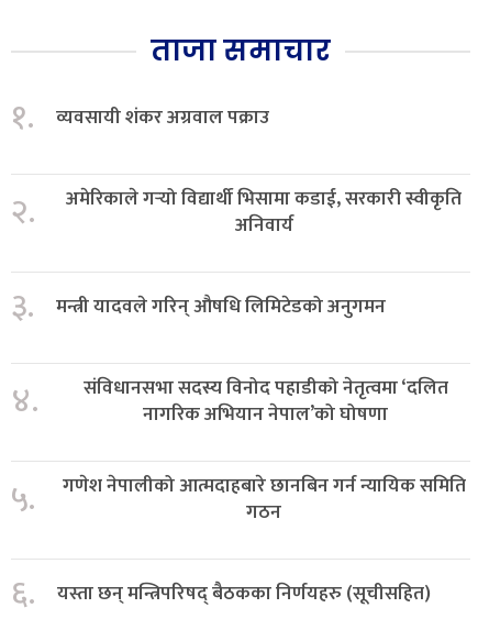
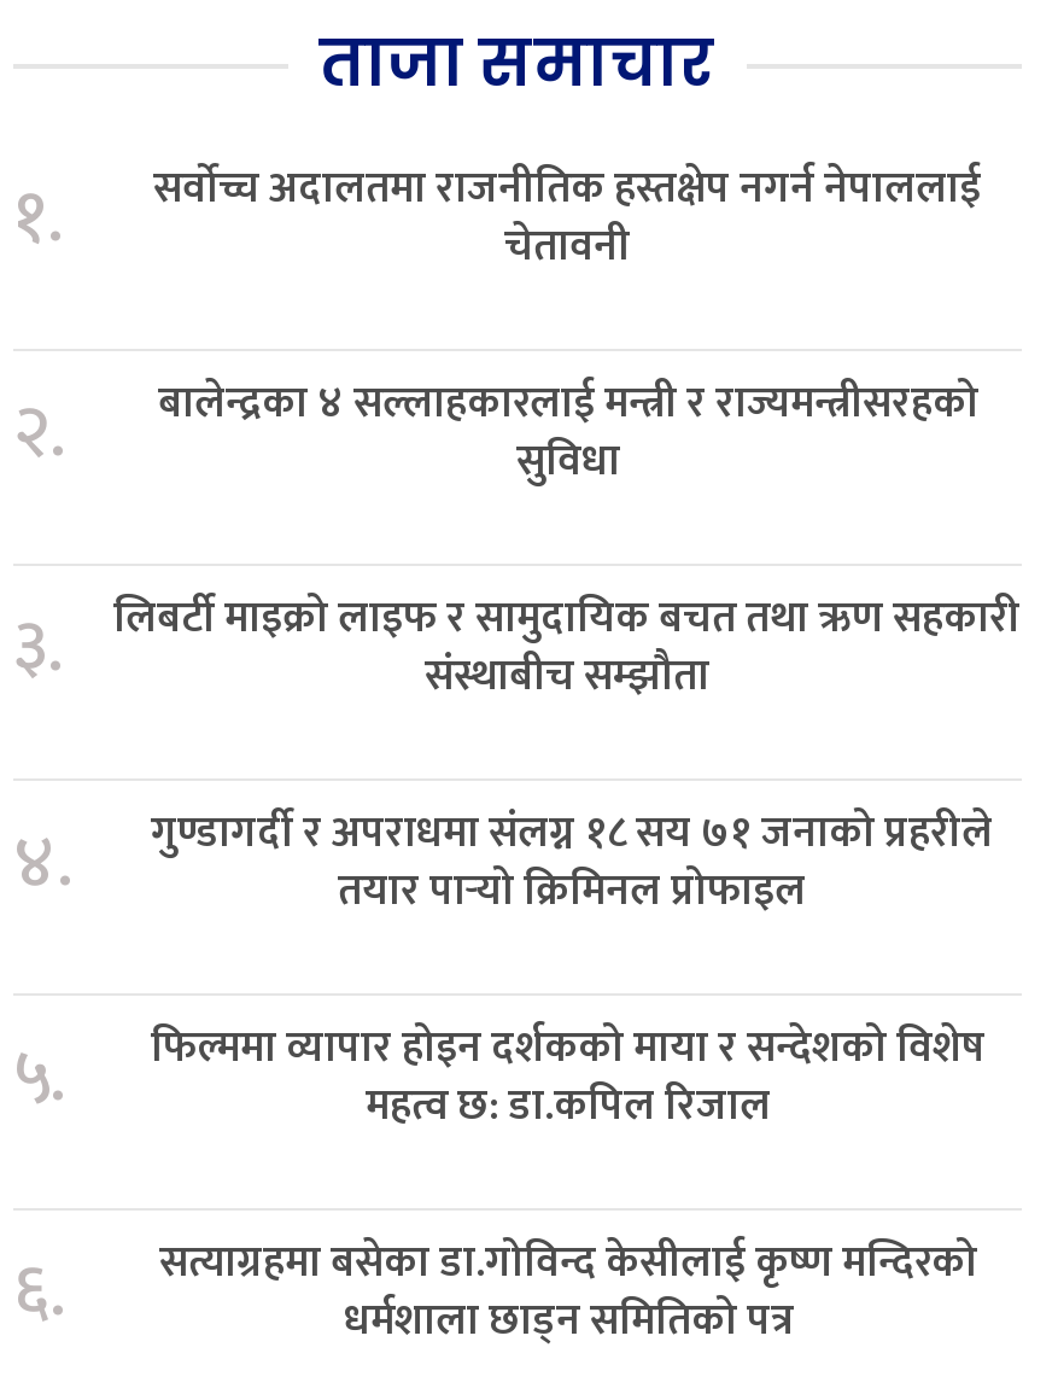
[56,101,269,133] व्यवसायी शंकर अग्रवाल पक्राउ -> [153,154,981,281] सर्वोच्च अदालतमा राजनीतिक हस्तक्षेप नगर्न नेपाललाई | चेतावनी
[66,183,462,241] अमेरिकाले गर्‍यो विद्यार्थी भिसामा कडाई, सरकारी स्वीकृति | अनिवार्य -> [158,368,978,496] बालेन्द्रका ४ सल्लाहकारलाई मन्त्री र राज्यमन्त्रीसरहको | सुविधा
[56,290,390,322] मन्त्री यादवले गरिन् औषधि लिमिटेडको अनुगमन -> [113,583,1021,711] लिबर्टी माइक्रो लाइफ र सामुदायिक बचत तथा ऋण सहकारी | संस्थाबीच सम्झौता
[83,372,448,430] संविधानसभा सदस्य विनोद पहाडीको नेतृत्वमा ‘दलित | नागरिक अभियान नेपाल’को घोषणा -> [151,798,993,926] गुण्डागर्दी र अपराधमा संलग्न १८ सय ७१ जनाको प्रहरीले | तयार पार्‍यो क्रिमिनल प्रोफाइल
[62,470,465,528] गणेश नेपालीको आत्मदाहबारे छानबिन गर्न न्यायिक समिति | गठन -> [151,1013,986,1141] फिल्ममा व्यापार होइन दर्शकको माया र सन्देशको विशेष | महत्व छ: डा.कपिल रिजाल
[57,577,431,609] यस्ता छन् मन्त्रिपरिषद् बैठकका निर्णयहरु (सूचीसहित) -> [159,1228,977,1356] सत्याग्रहमा बसेका डा.गोविन्द केसीलाई कृष्ण मन्दिरको | धर्मशाला छाड्न समितिको पत्र

